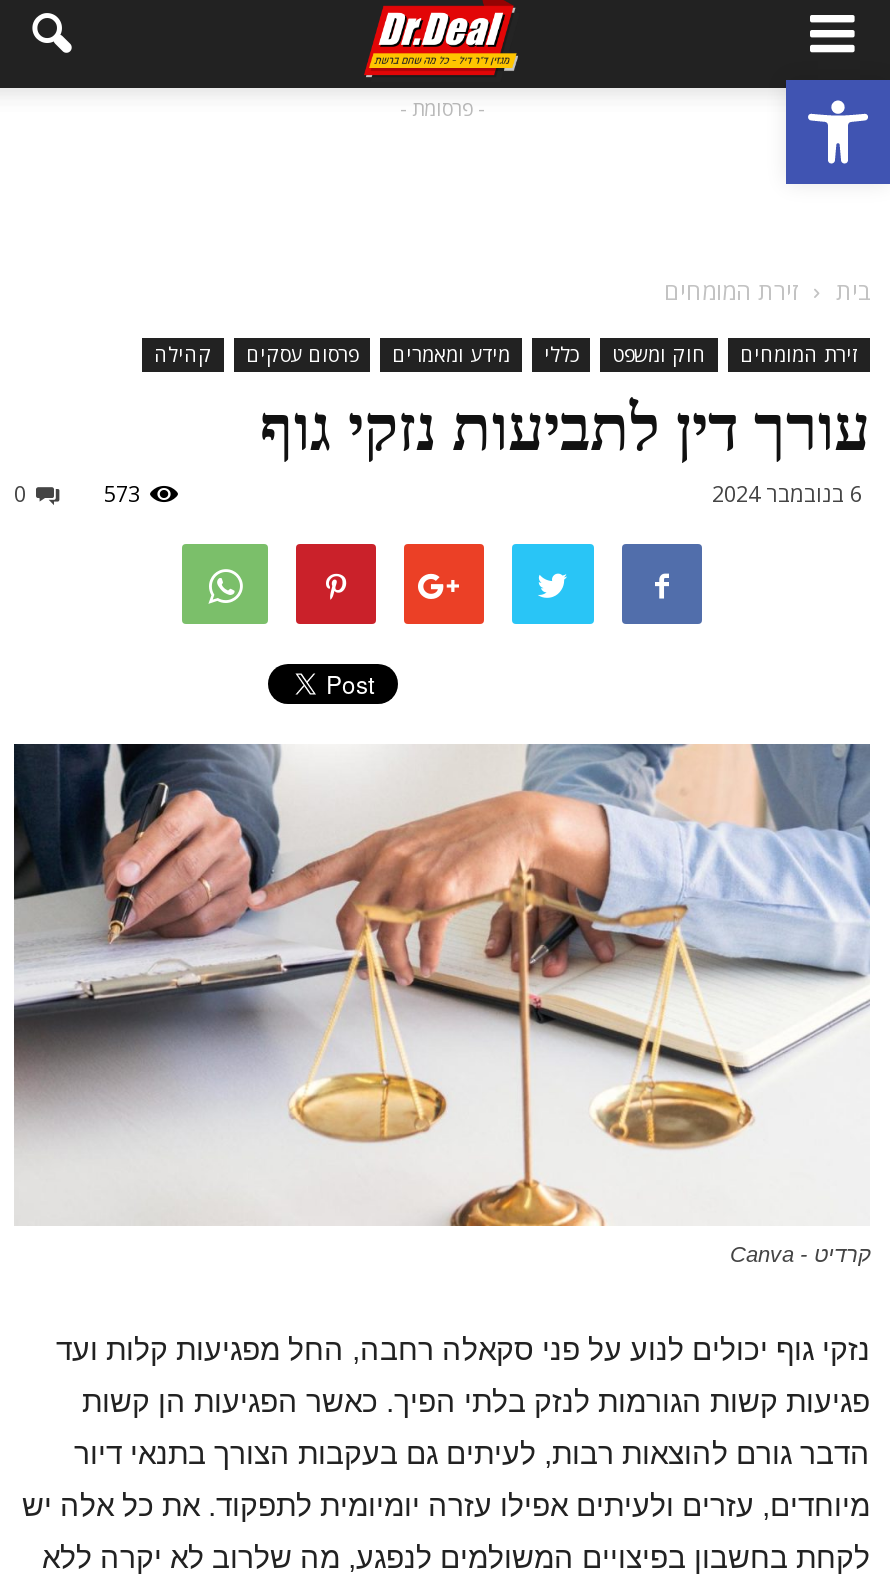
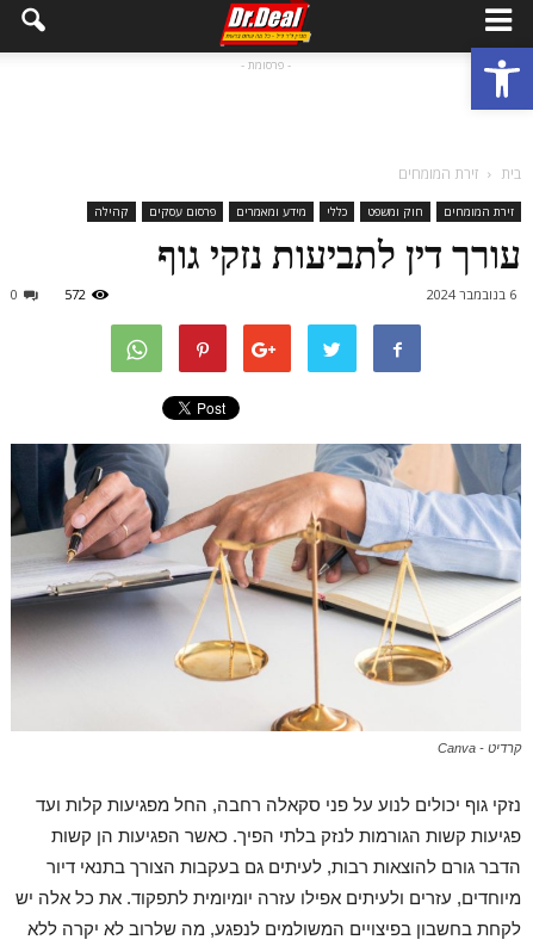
[104,478,140,508] 573 -> [64,285,86,303] 572

